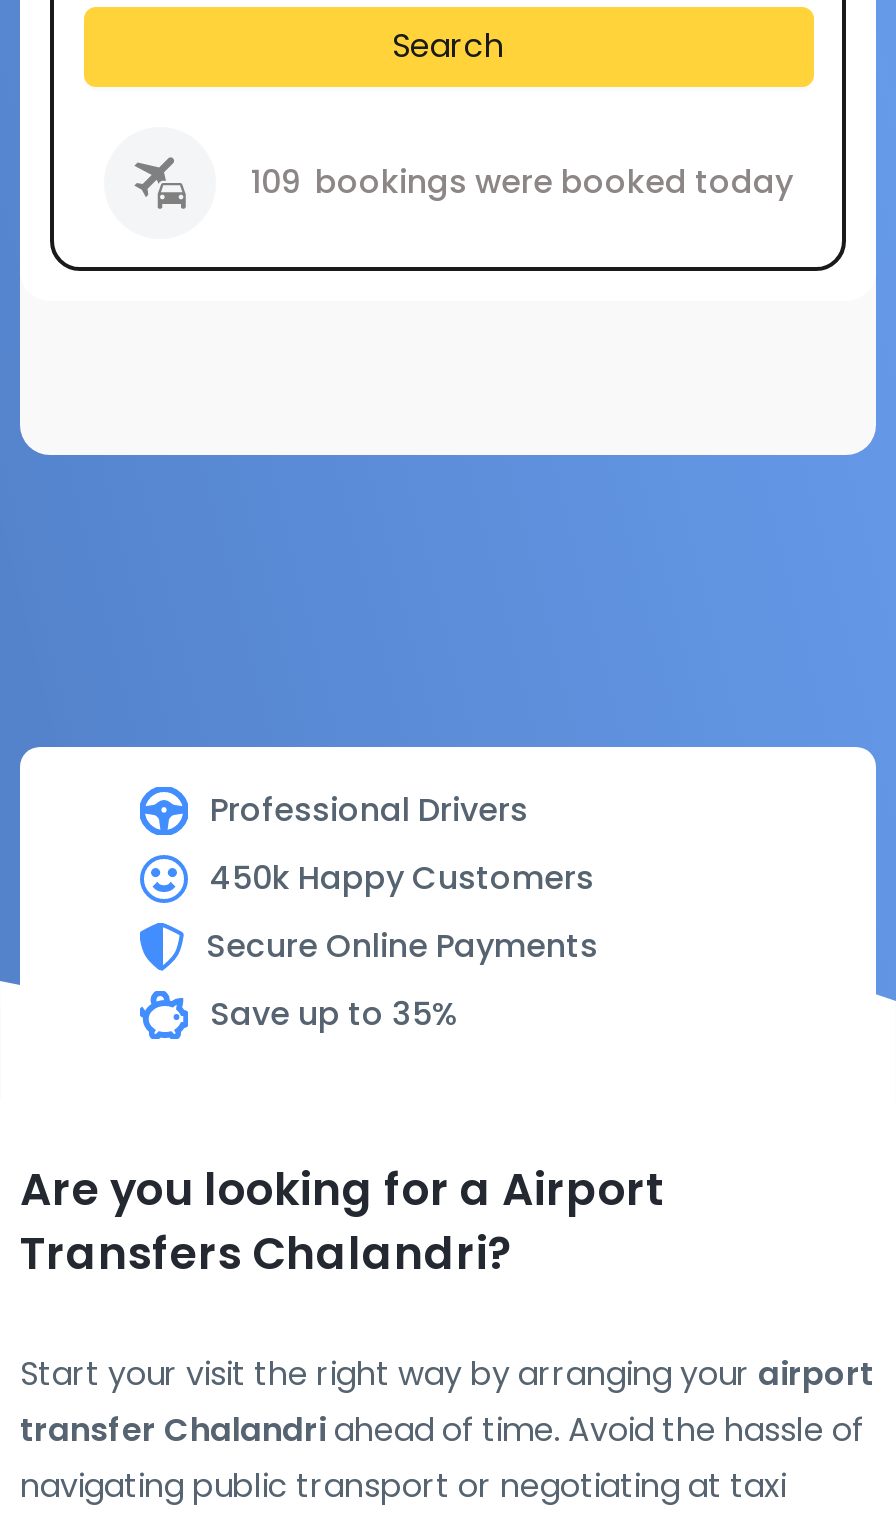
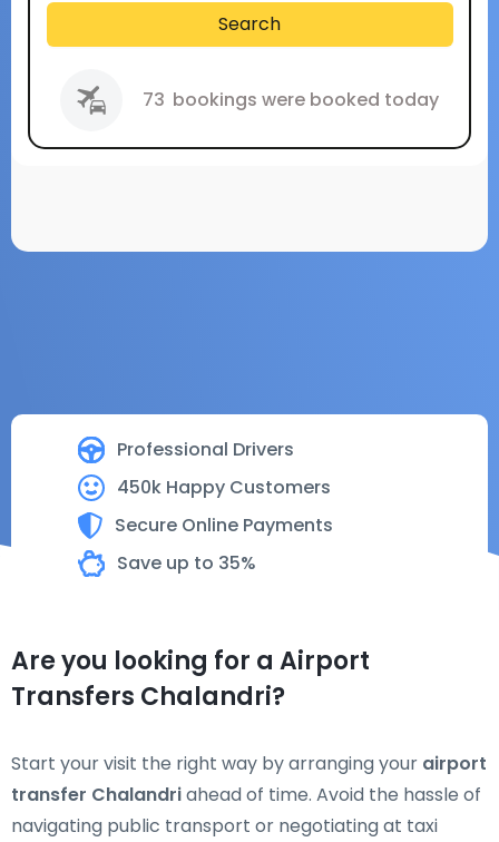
[251,159,793,205] 109 bookings were booked today -> [143,87,439,112] 73 bookings were booked today

